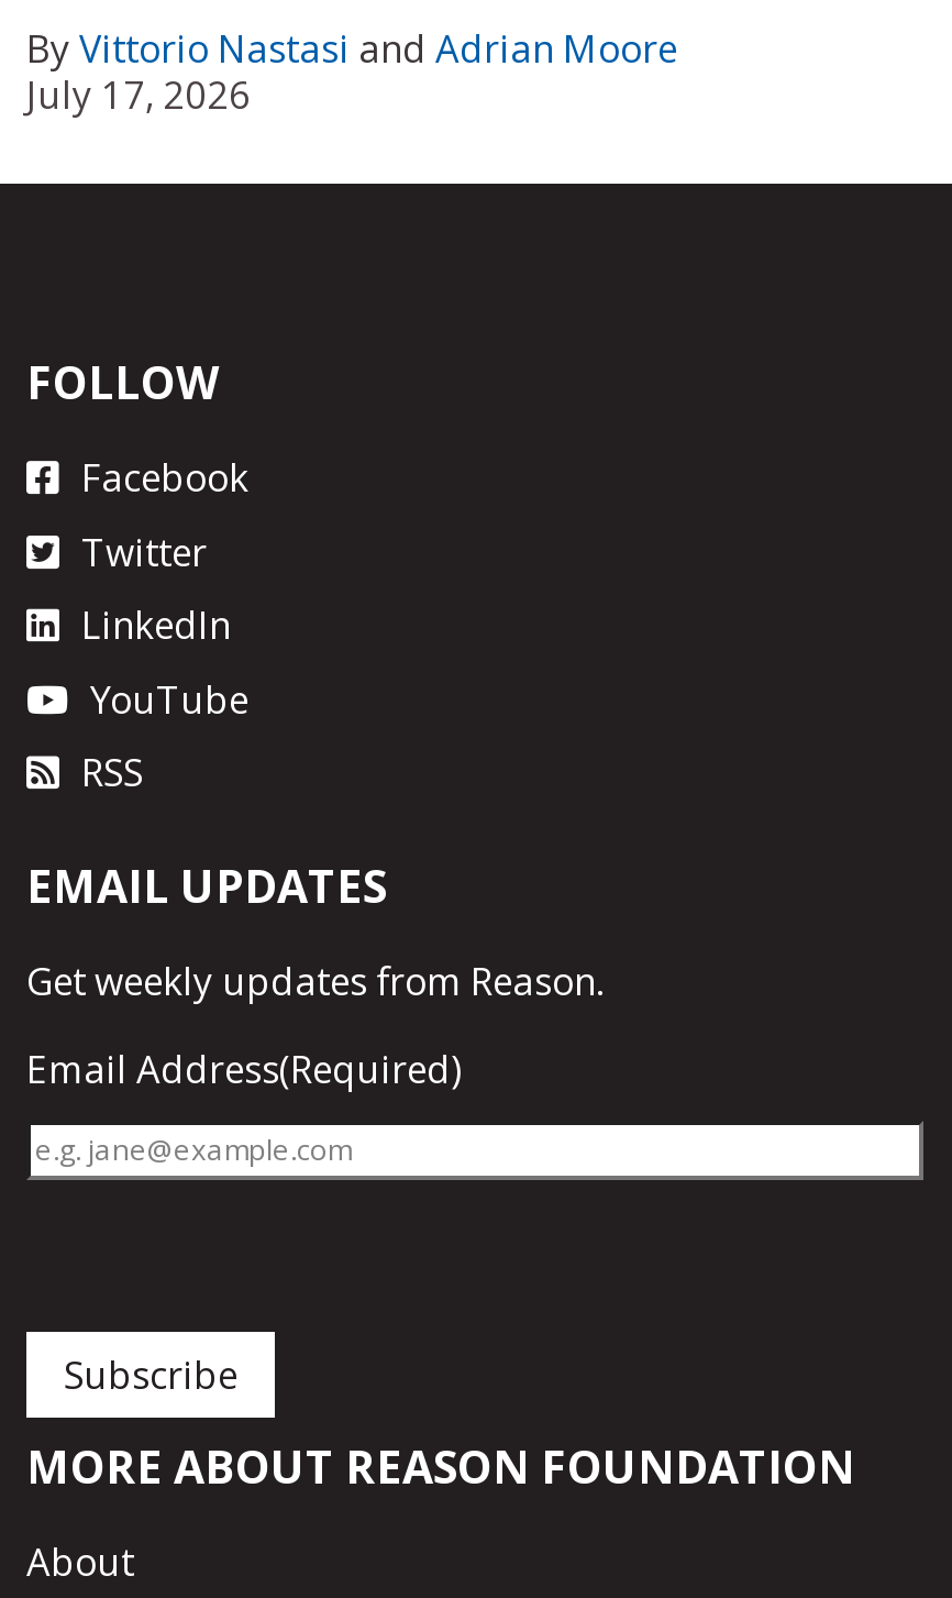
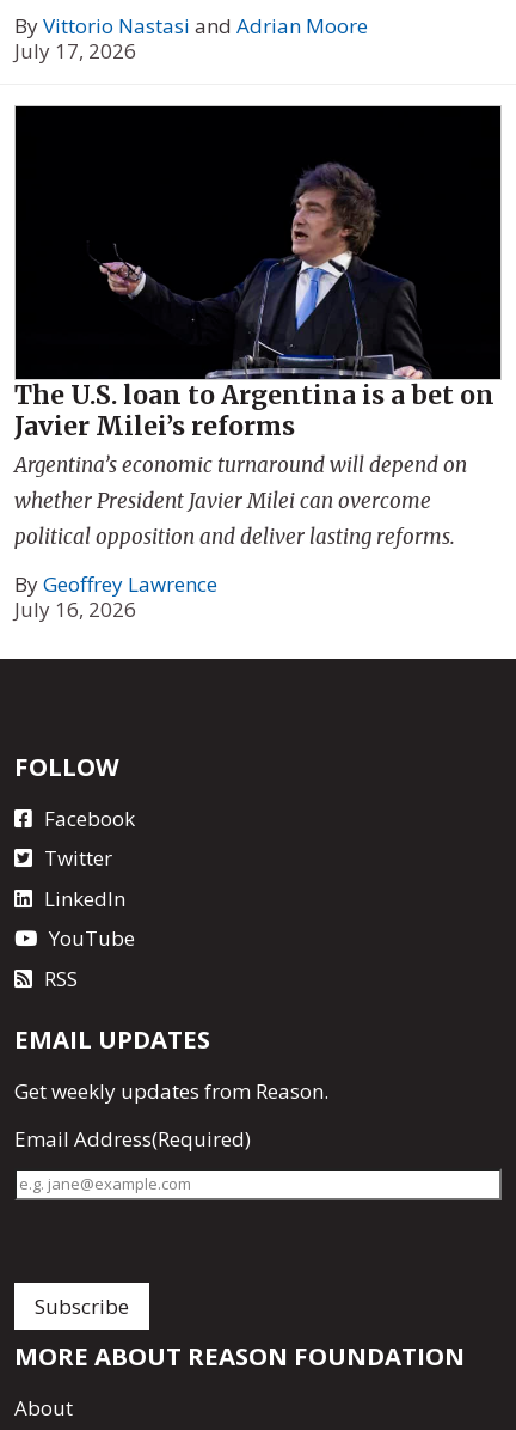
none -> [14,105,502,623] [image] | The U.S. loan to Argentina is a bet on | Javier Milei’s reforms | Argentina’s economic turnaround will depend on | whether President Javier Milei can overcome | political opposition and deliver lasting reforms. | By Geoffrey Lawrence | July 16, 2026

